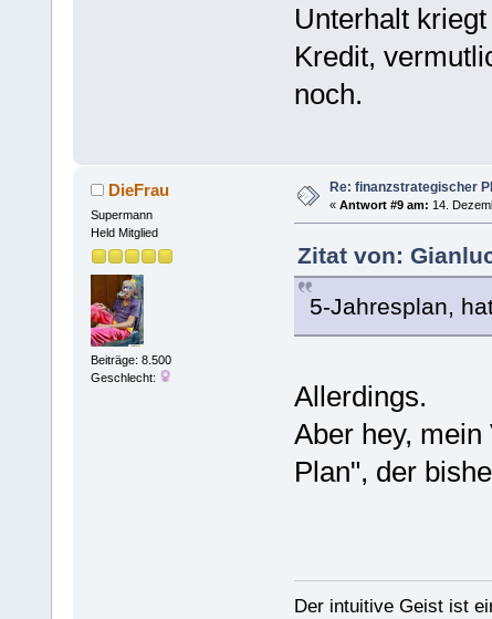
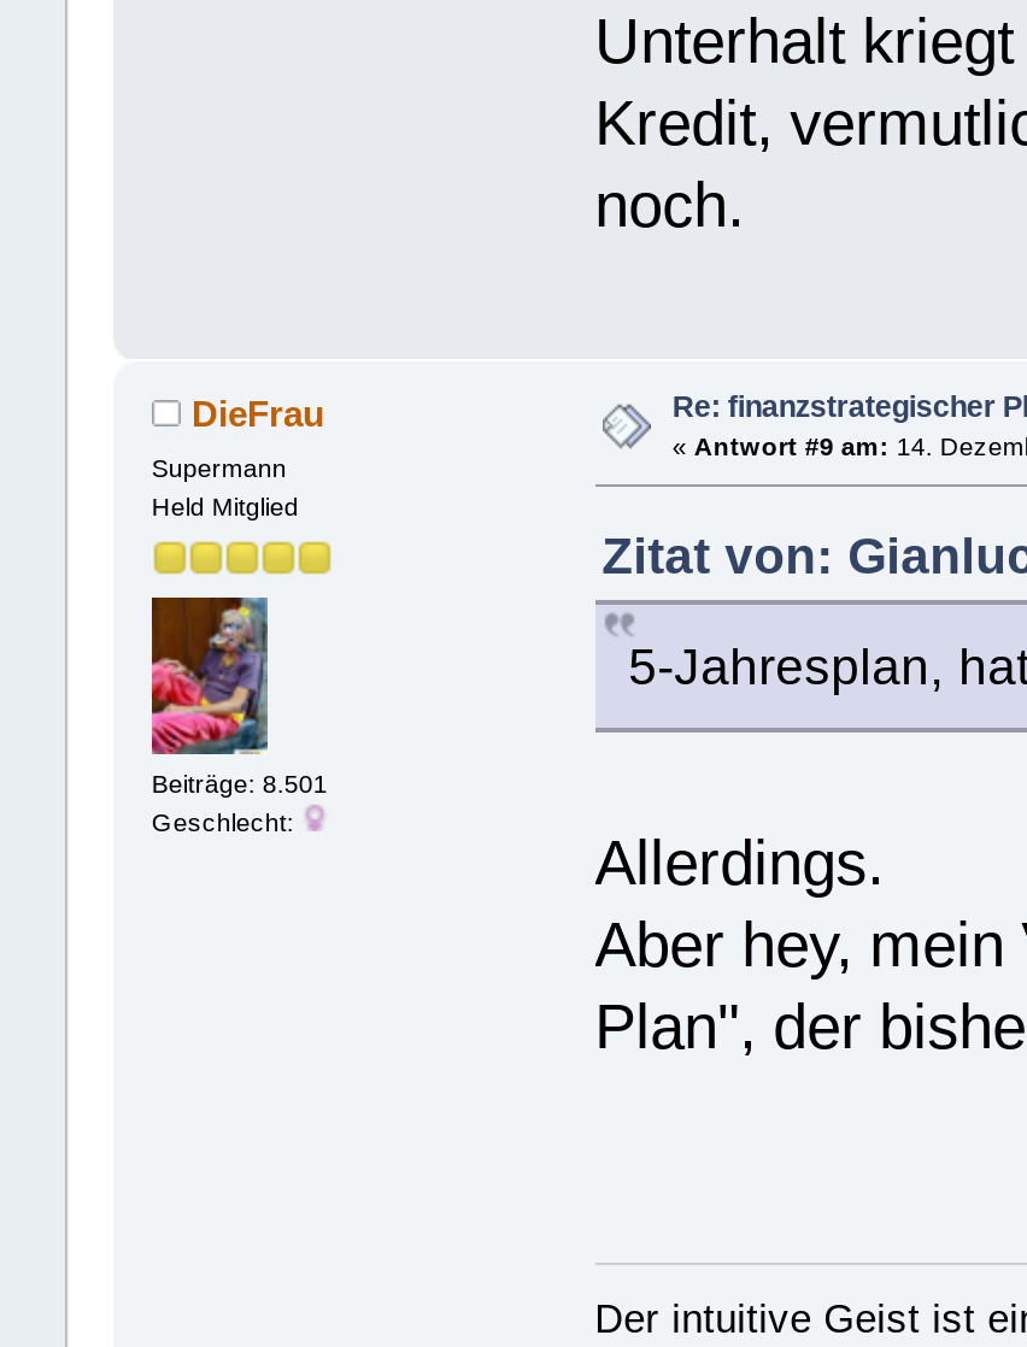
[91,353,171,366] Beiträge: 8.500 -> [152,768,328,797] Beiträge: 8.501

